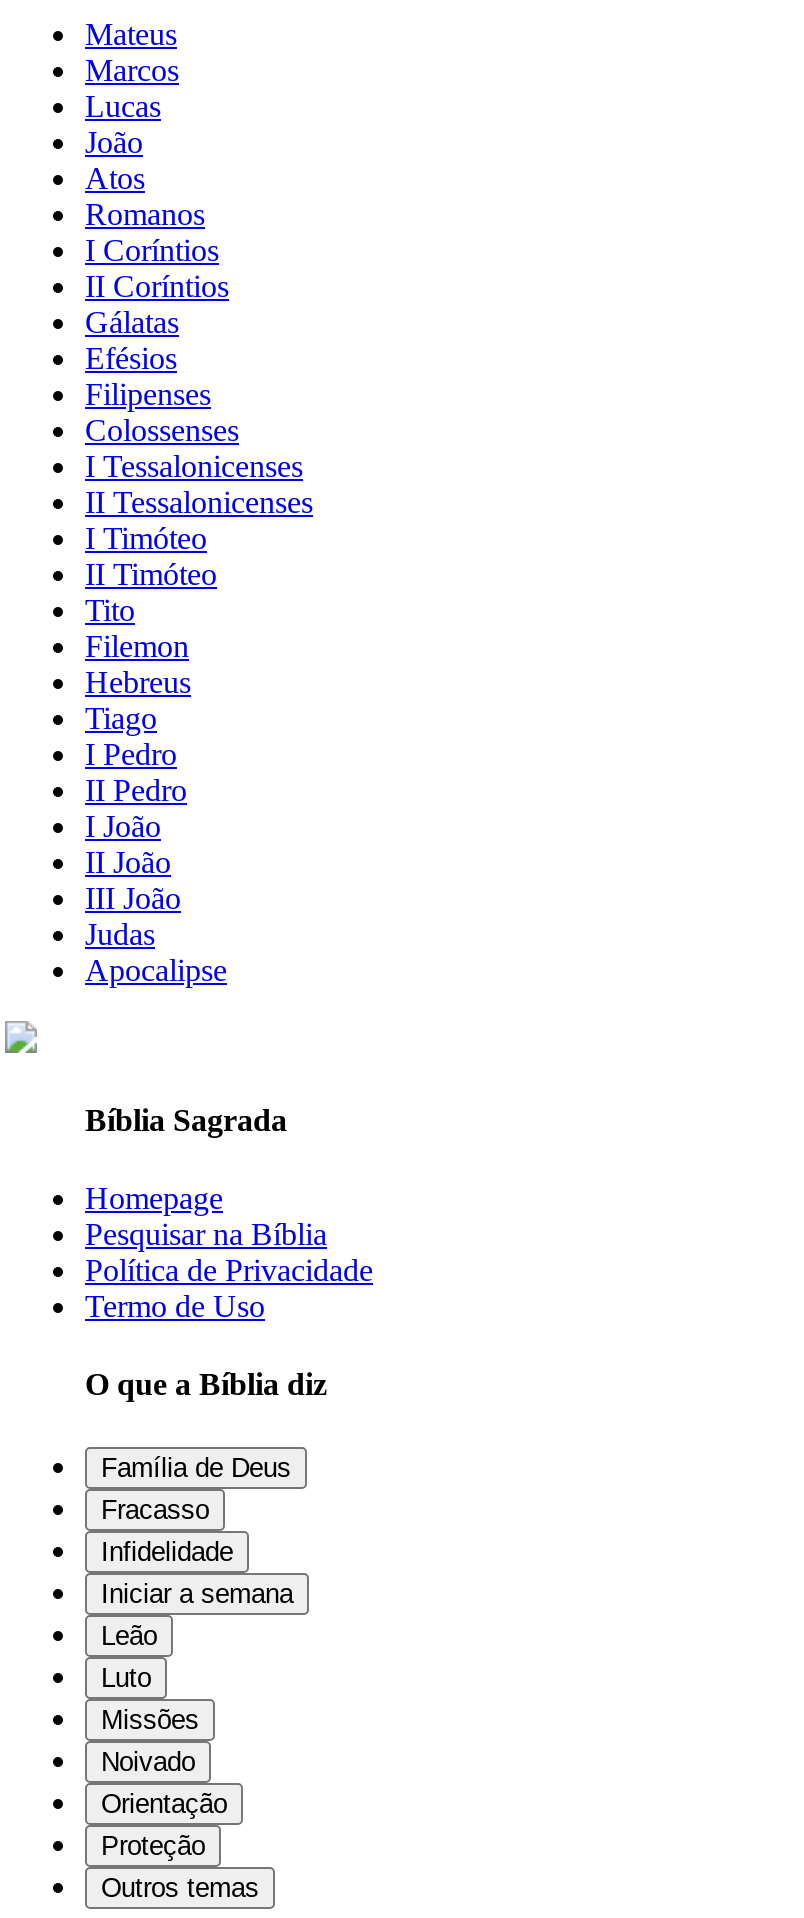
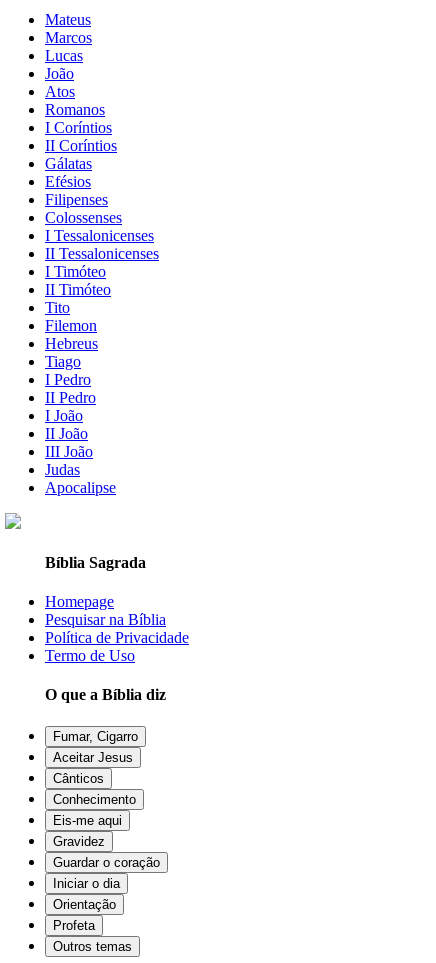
[101,1452,293,1776] Família de Deus | Fracasso | Infidelidade | Iniciar a semana | Leão | Luto | Missões | Noivado -> [53,729,160,891] Fumar, Cigarro | Aceitar Jesus | Cânticos | Conhecimento | Eis-me aqui | Gravidez | Guardar o coração | Iniciar o dia
[101,1830,205,1860] Proteção -> [53,918,95,933] Profeta

